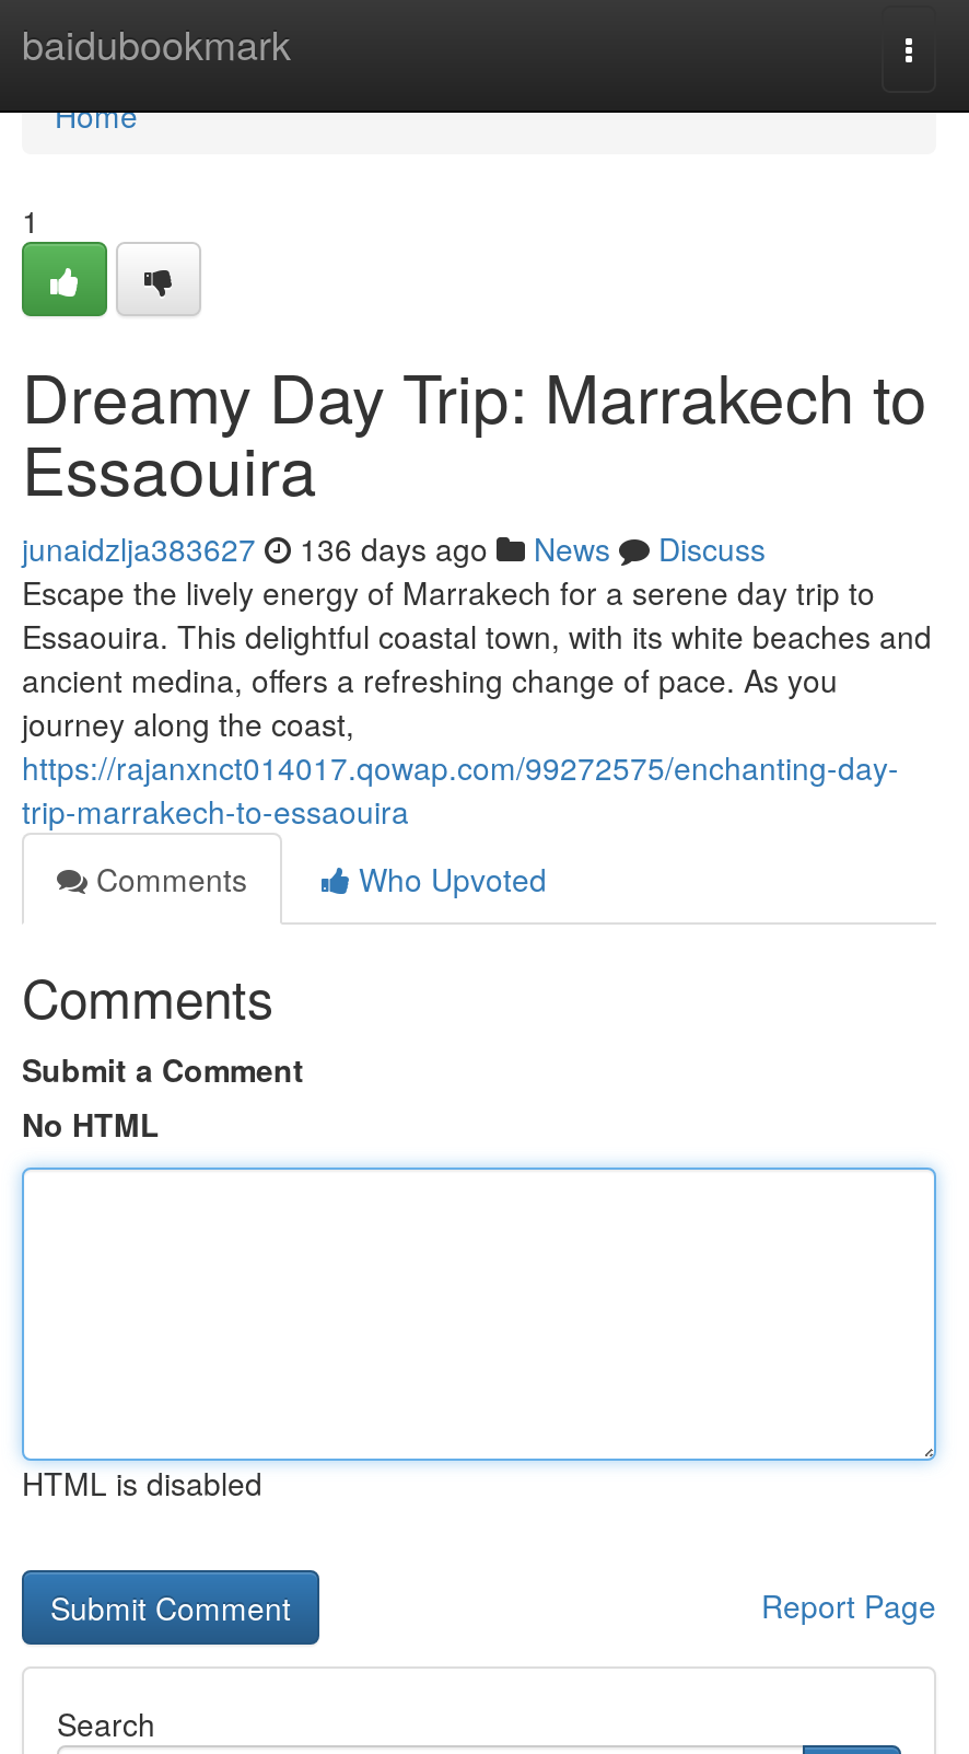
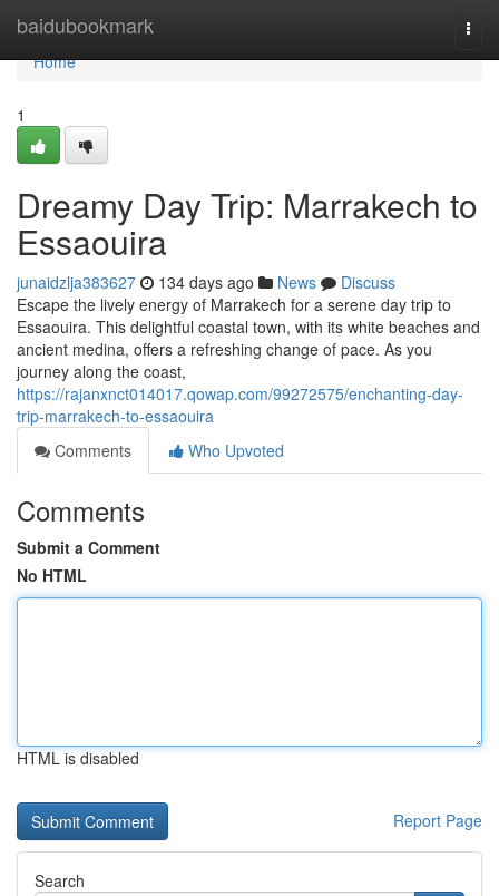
[22,526,766,570] junaidzlja383627 136 days ago News Discuss -> [17,271,395,293] junaidzlja383627 134 days ago News Discuss

